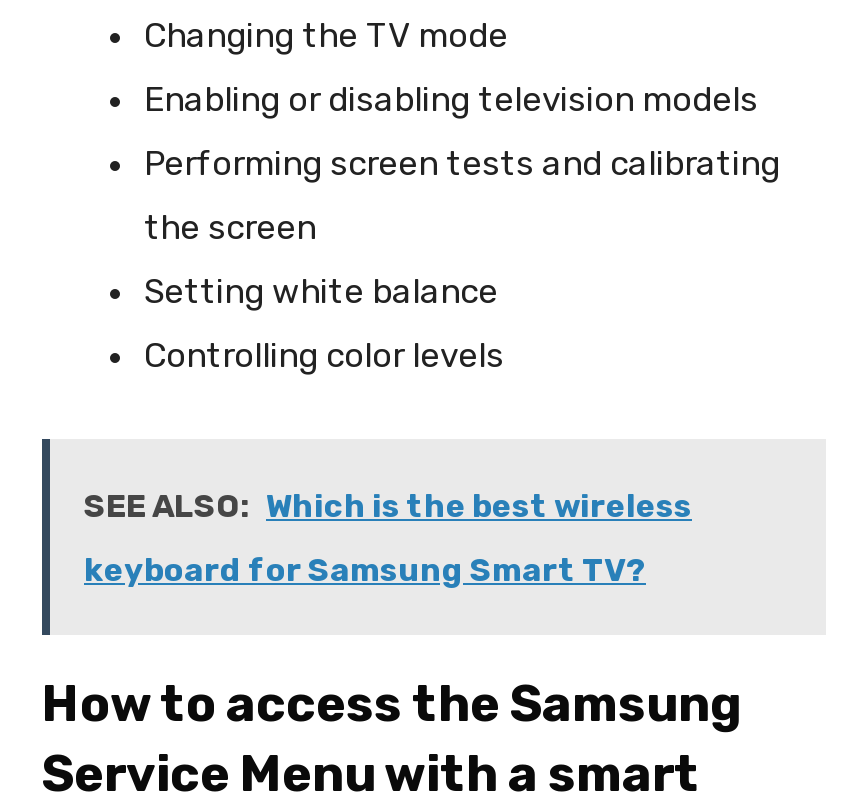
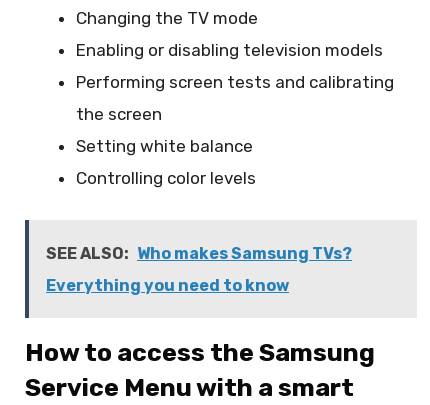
[84,486,692,524] SEE ALSO: Which is the best wireless -> [46,244,352,263] SEE ALSO: Who makes Samsung TVs?
[84,550,646,588] keyboard for Samsung Smart TV? -> [46,276,289,295] Everything you need to know

